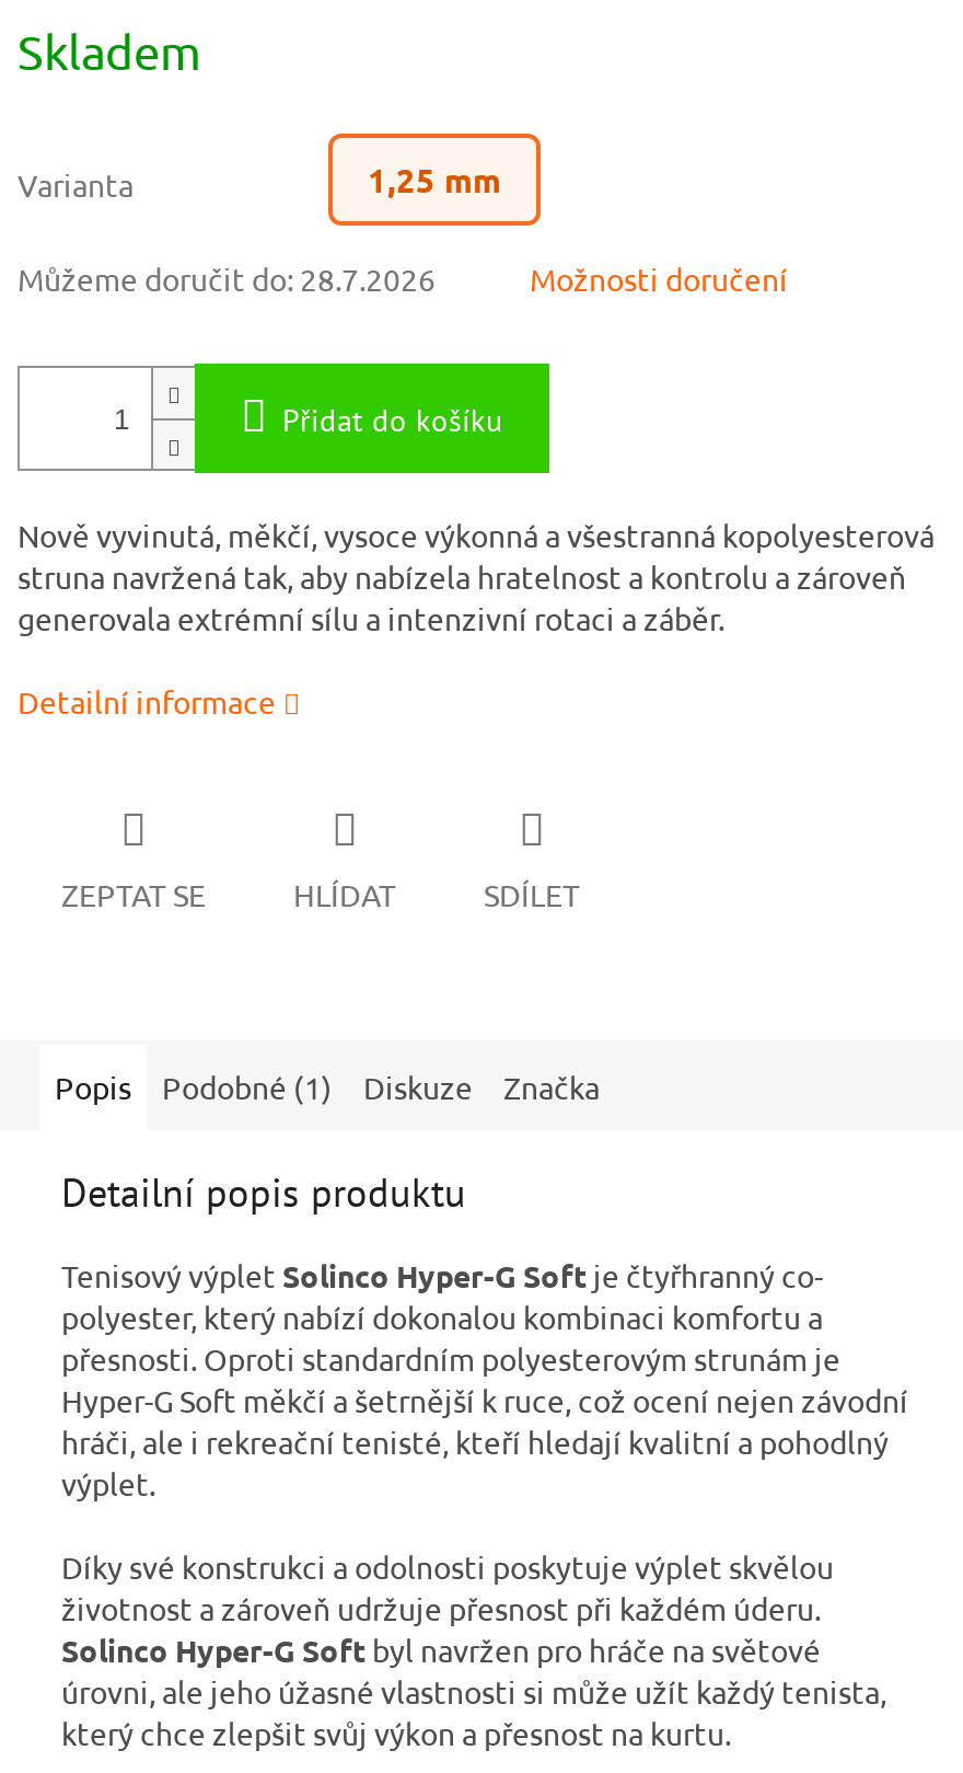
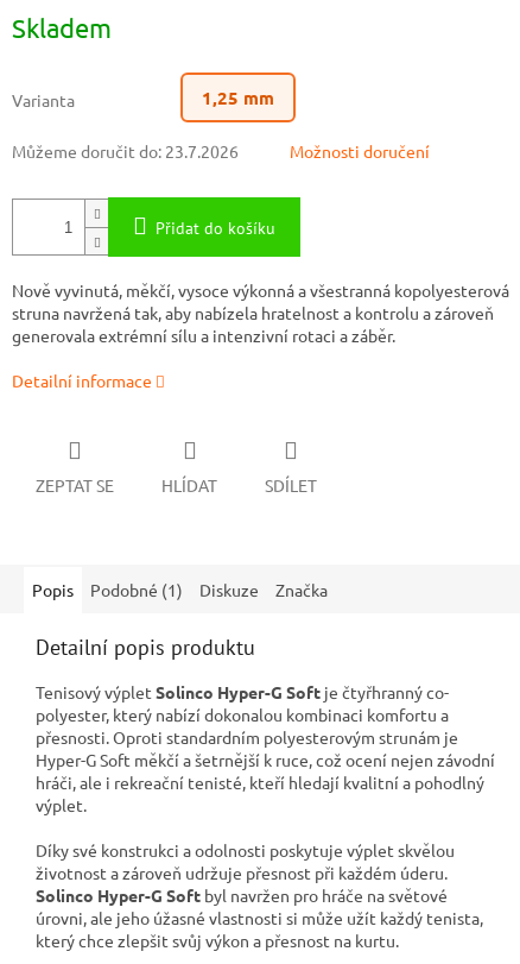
[18,259,436,299] Můžeme doručit do: 28.7.2026 -> [12,141,239,162] Můžeme doručit do: 23.7.2026

